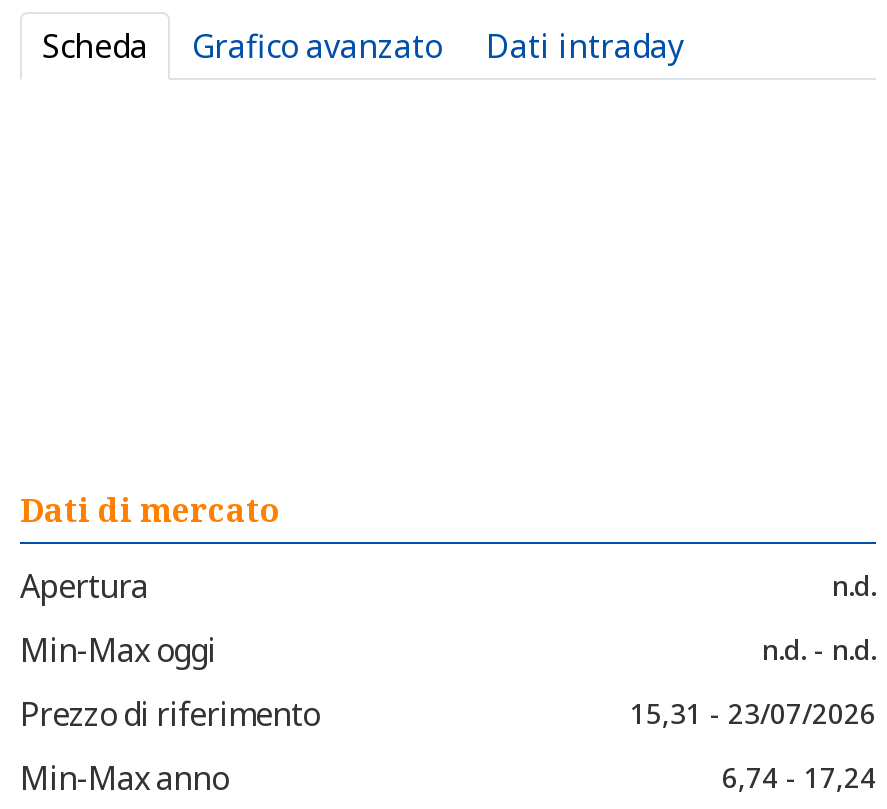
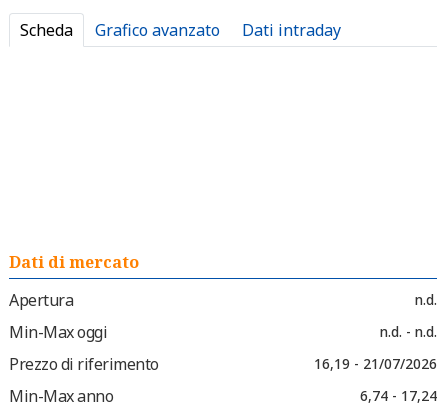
[630,694,876,732] 15,31 - 23/07/2026 -> [314,354,437,373] 16,19 - 21/07/2026

